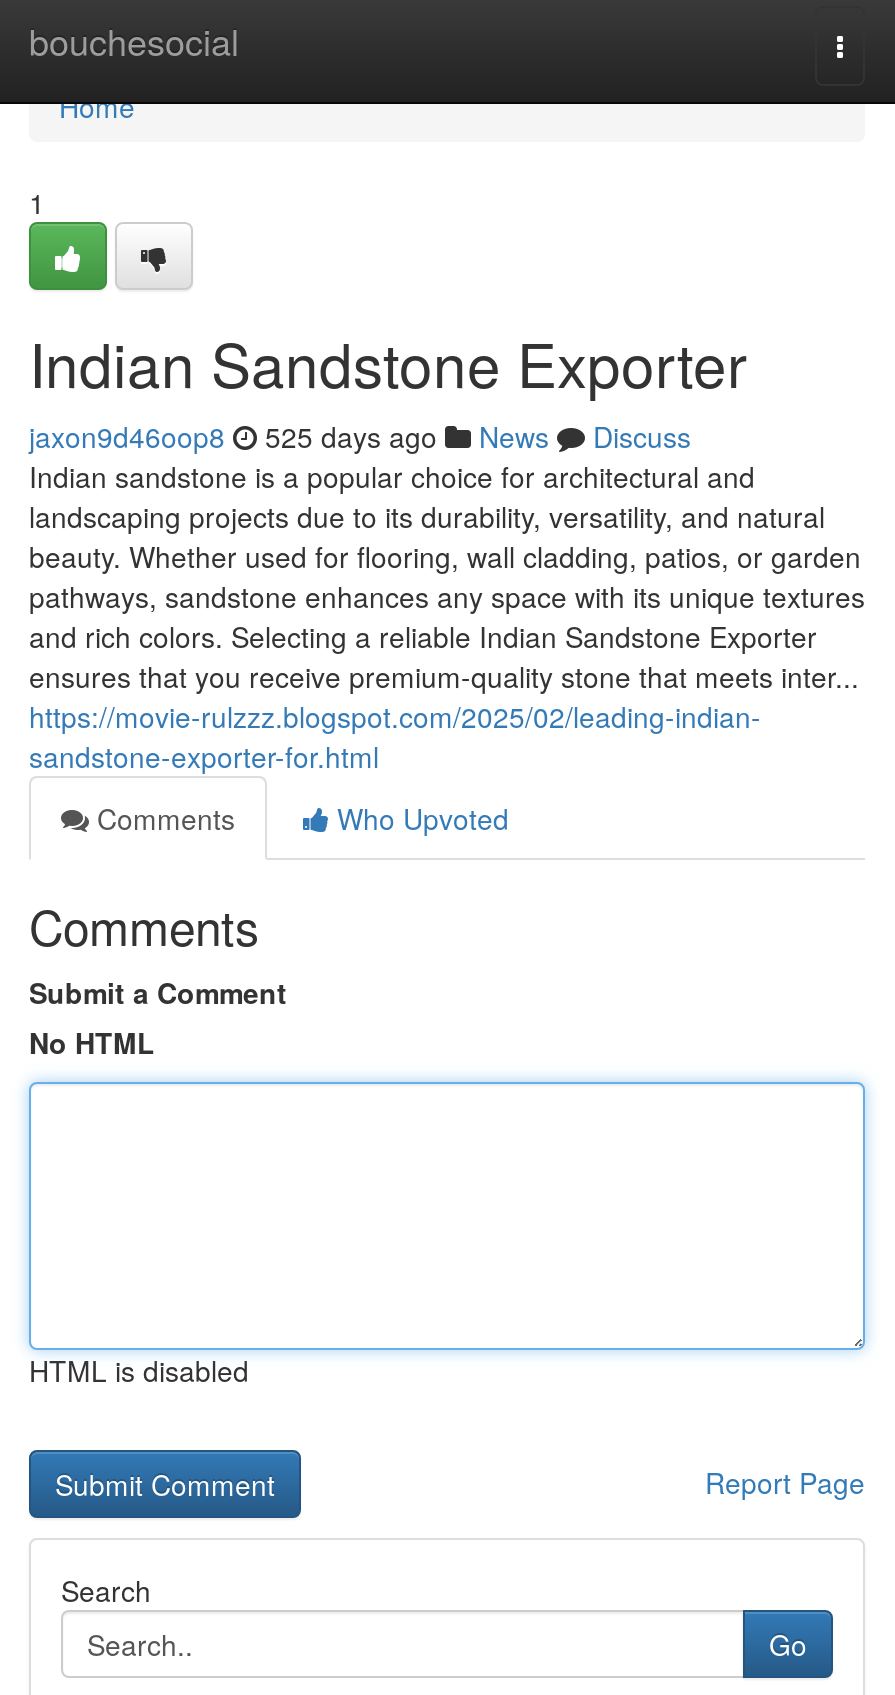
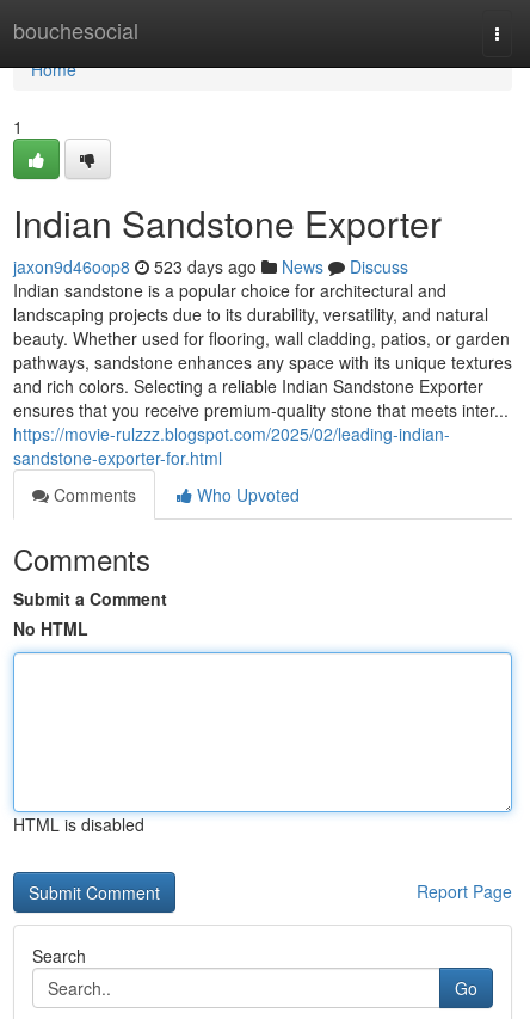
[29,416,691,456] jaxon9d46oop8 525 days ago News Discuss -> [13,254,408,278] jaxon9d46oop8 523 days ago News Discuss

